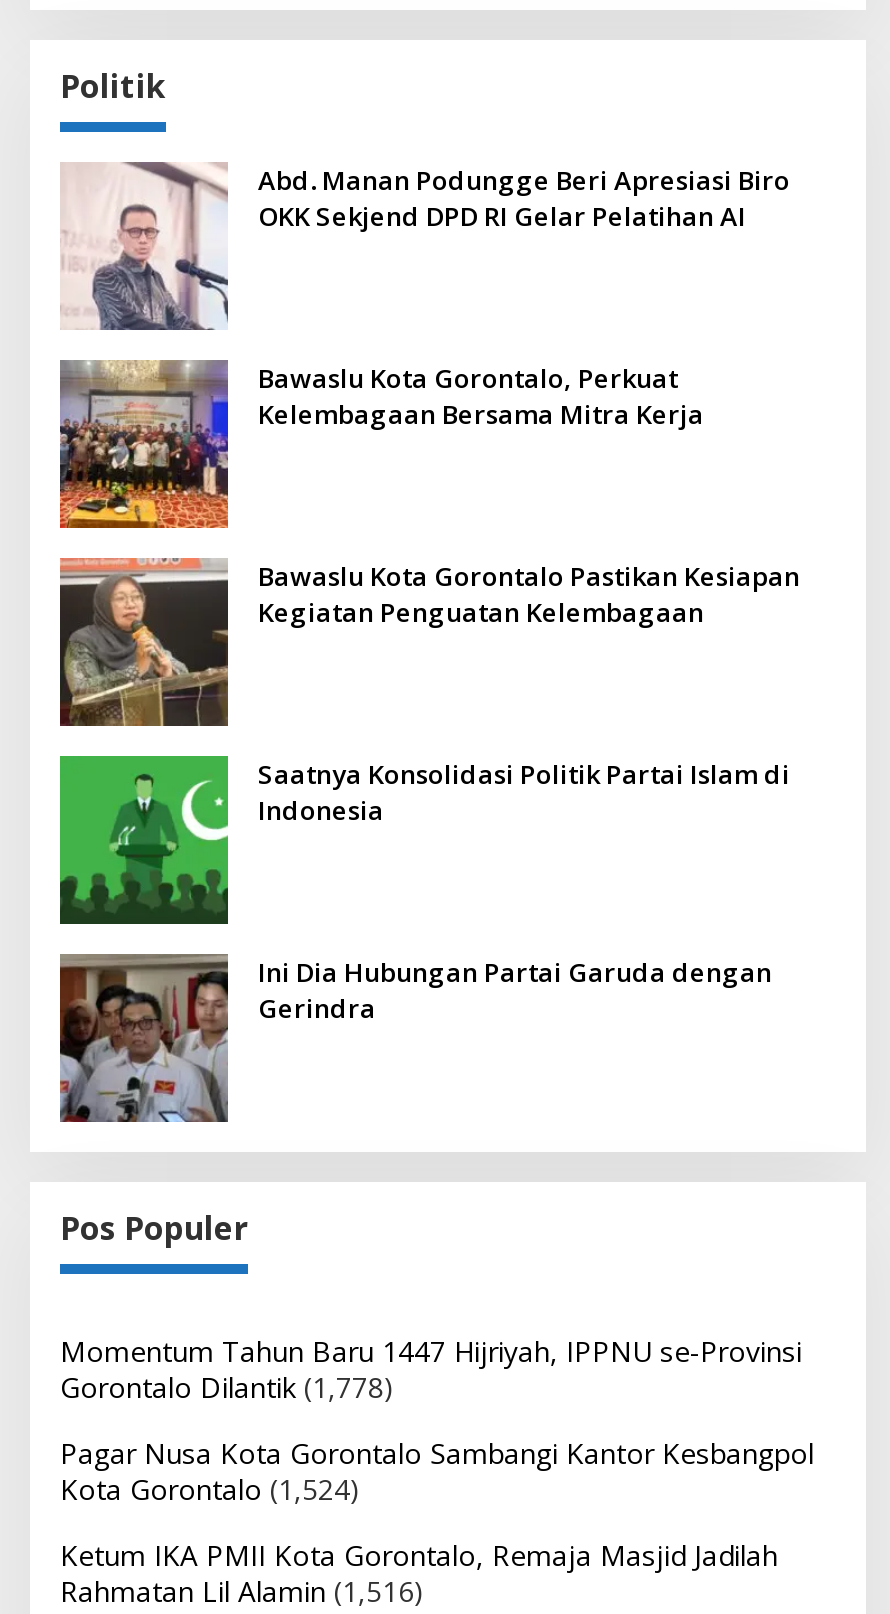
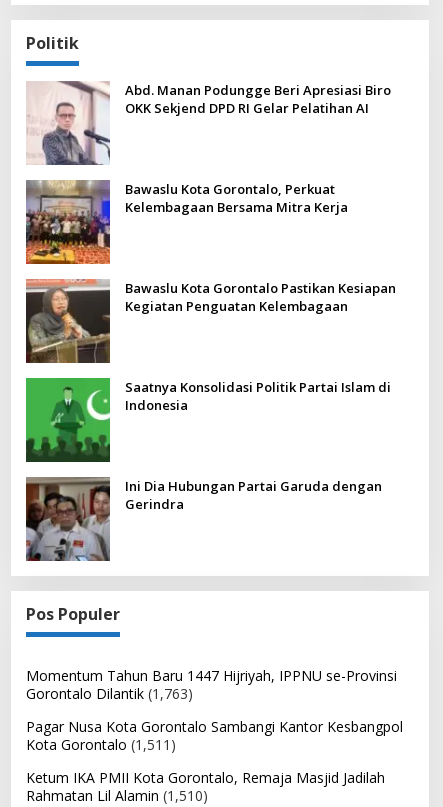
[60,1368,394,1406] Gorontalo Dilantik (1,778) -> [26,684,193,703] Gorontalo Dilantik (1,763)
[60,1470,360,1508] Kota Gorontalo (1,524) -> [26,735,176,754] Kota Gorontalo (1,511)
[60,1572,424,1610] Rahmatan Lil Alamin (1,516) -> [26,786,208,805] Rahmatan Lil Alamin (1,510)

